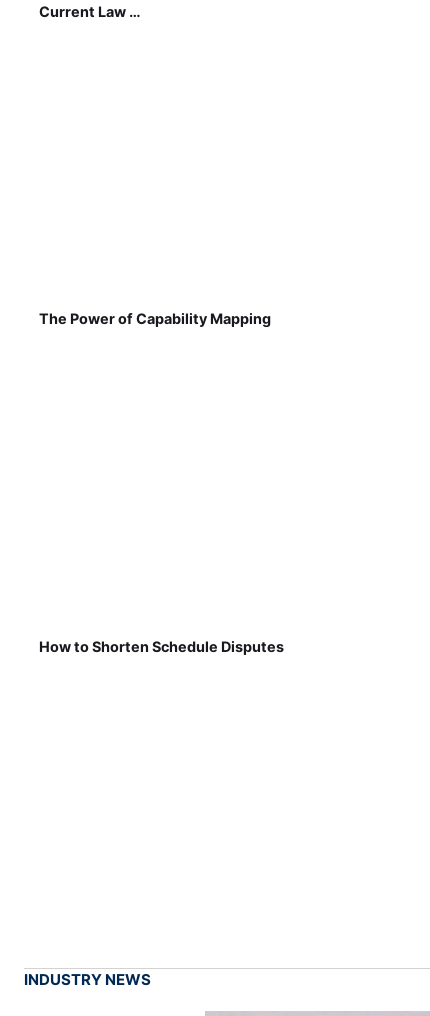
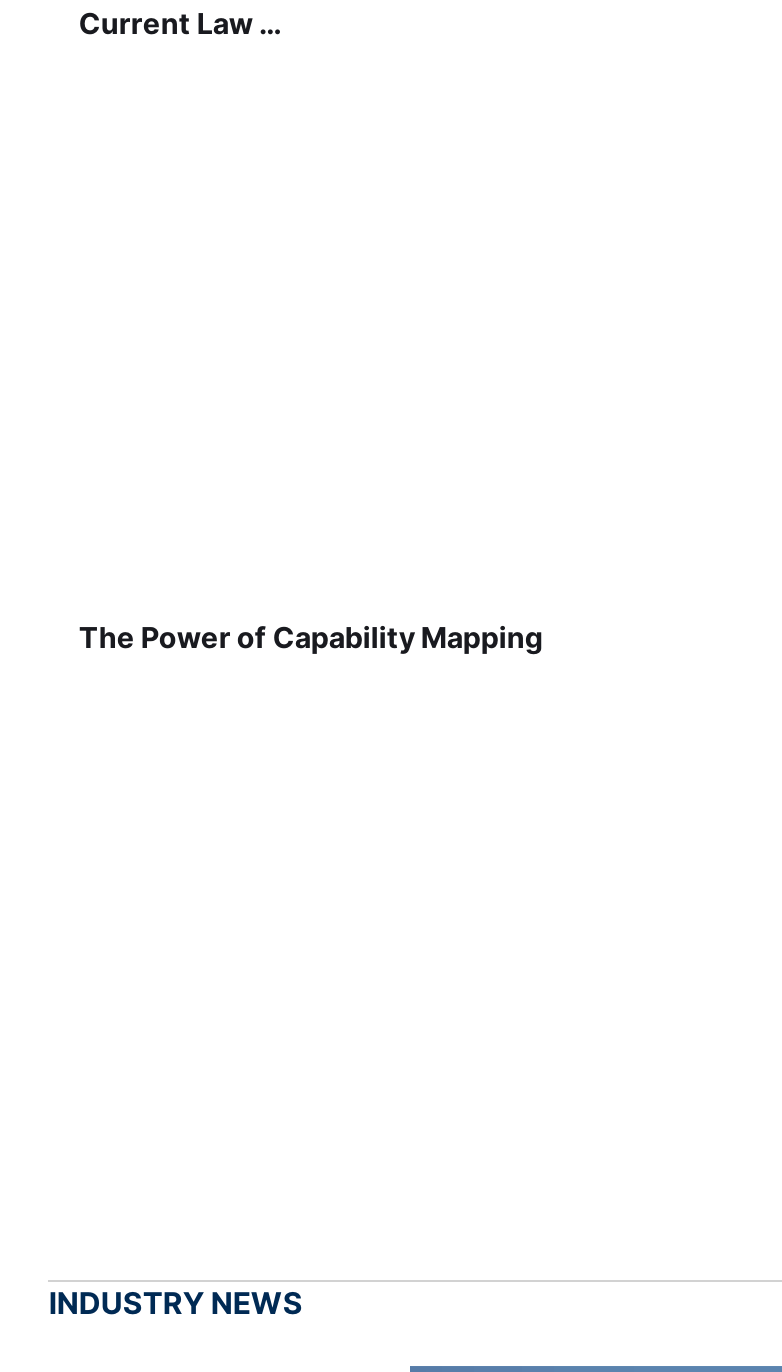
[39,638,284,655] How to Shorten Schedule Disputes -> none

